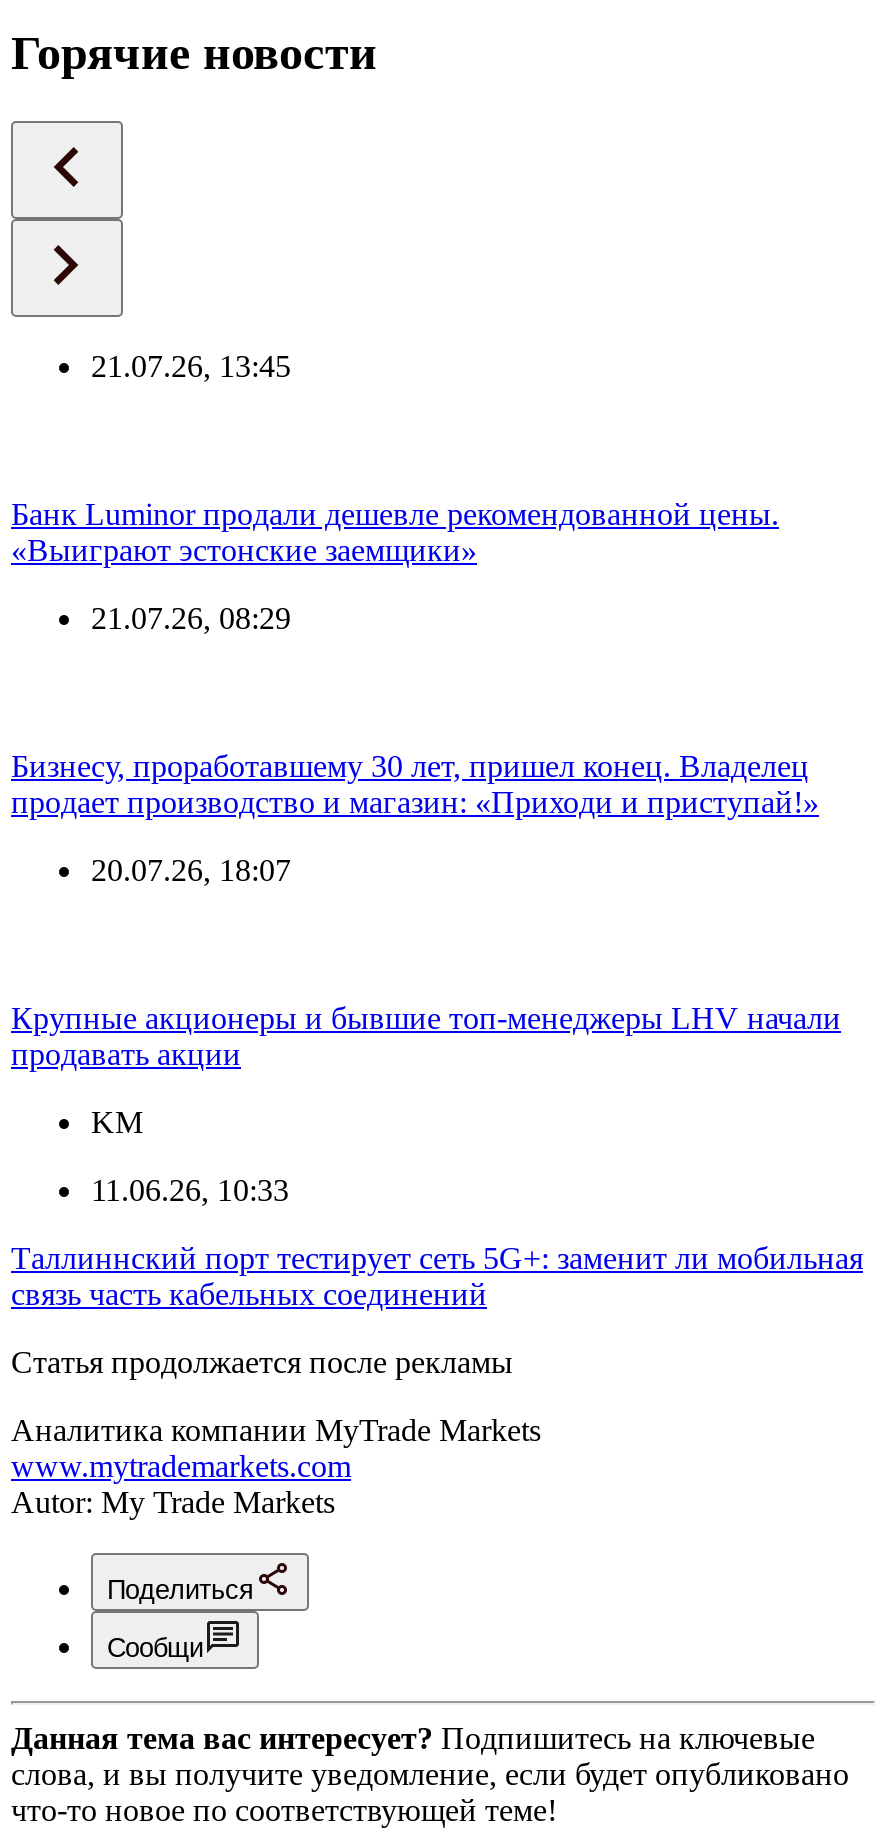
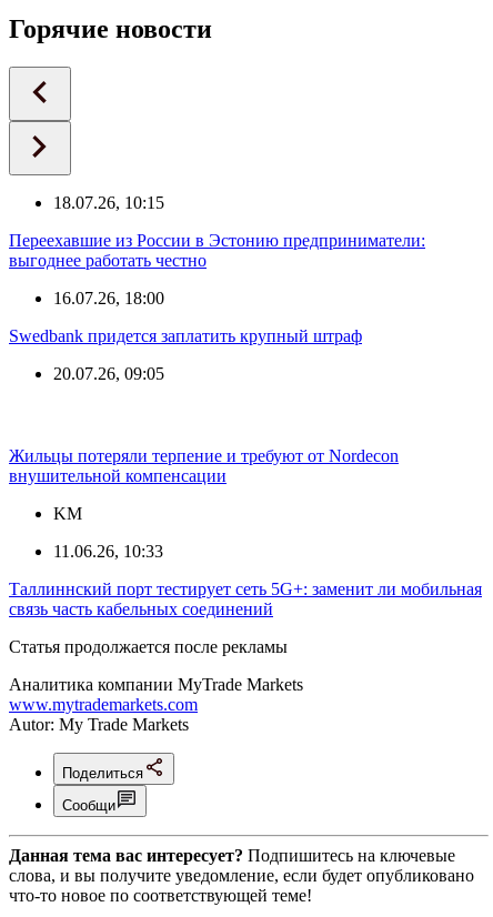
[91,348,291,382] 21.07.26, 13:45 -> [53,193,164,212] 18.07.26, 10:15
[11,496,779,566] Банк Luminor продали дешевле рекомендованной цены. | «Выиграют эстонские заемщики» -> [9,231,425,269] Переехавшие из России в Эстонию предприниматели: | выгоднее работать честно
[91,600,291,634] 21.07.26, 08:29 -> [53,288,164,307] 16.07.26, 18:00
[11,748,819,818] Бизнесу, проработавшему 30 лет, пришел конец. Владелец | продает производство и магазин: «Приходи и приступай!» -> [9,326,362,345] Swedbank придется заплатить крупный штраф
[91,852,291,886] 20.07.26, 18:07 -> [53,364,164,383] 20.07.26, 09:05
[11,1000,841,1070] Крупные акционеры и бывшие топ-менеджеры LHV начали | продавать акции -> [9,446,399,485] Жильцы потеряли терпение и требуют от Nordecon | внушительной компенсации

